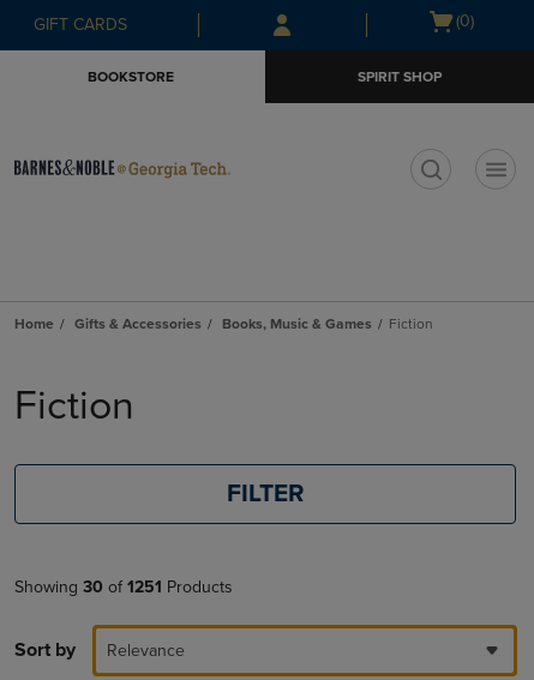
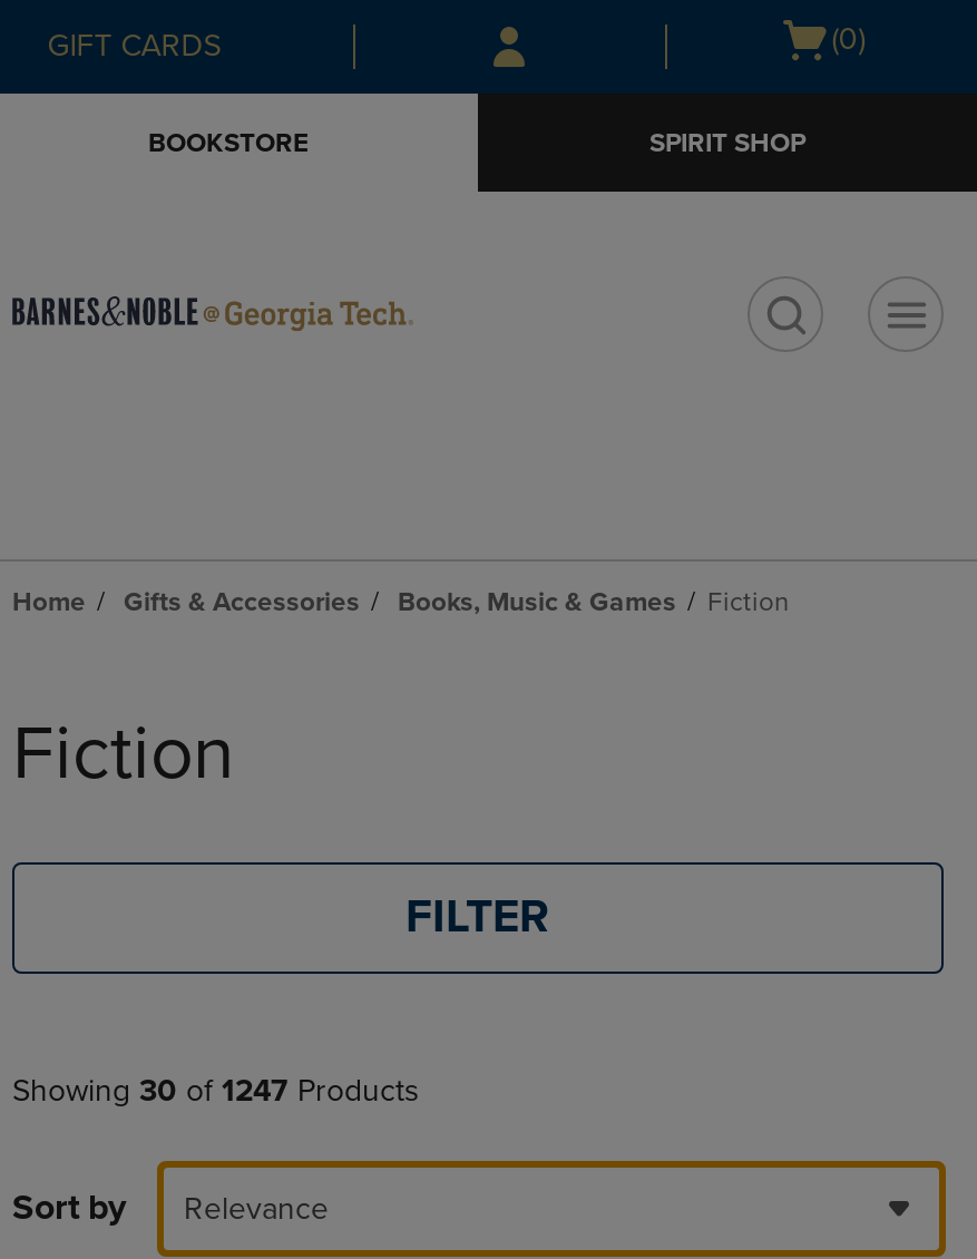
[14,577,233,597] Showing 30 of 1251 Products -> [12,1072,420,1110] Showing 30 of 1247 Products

